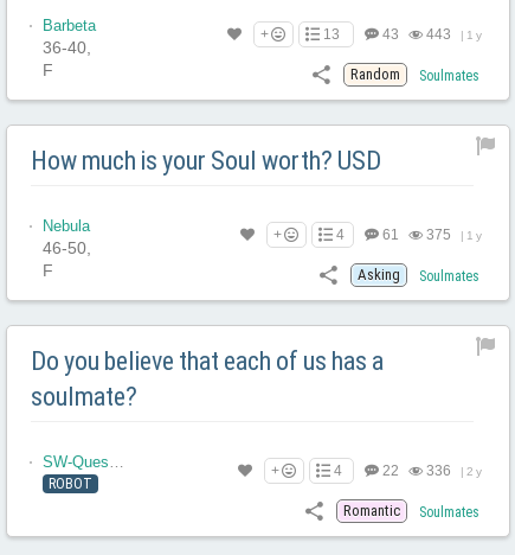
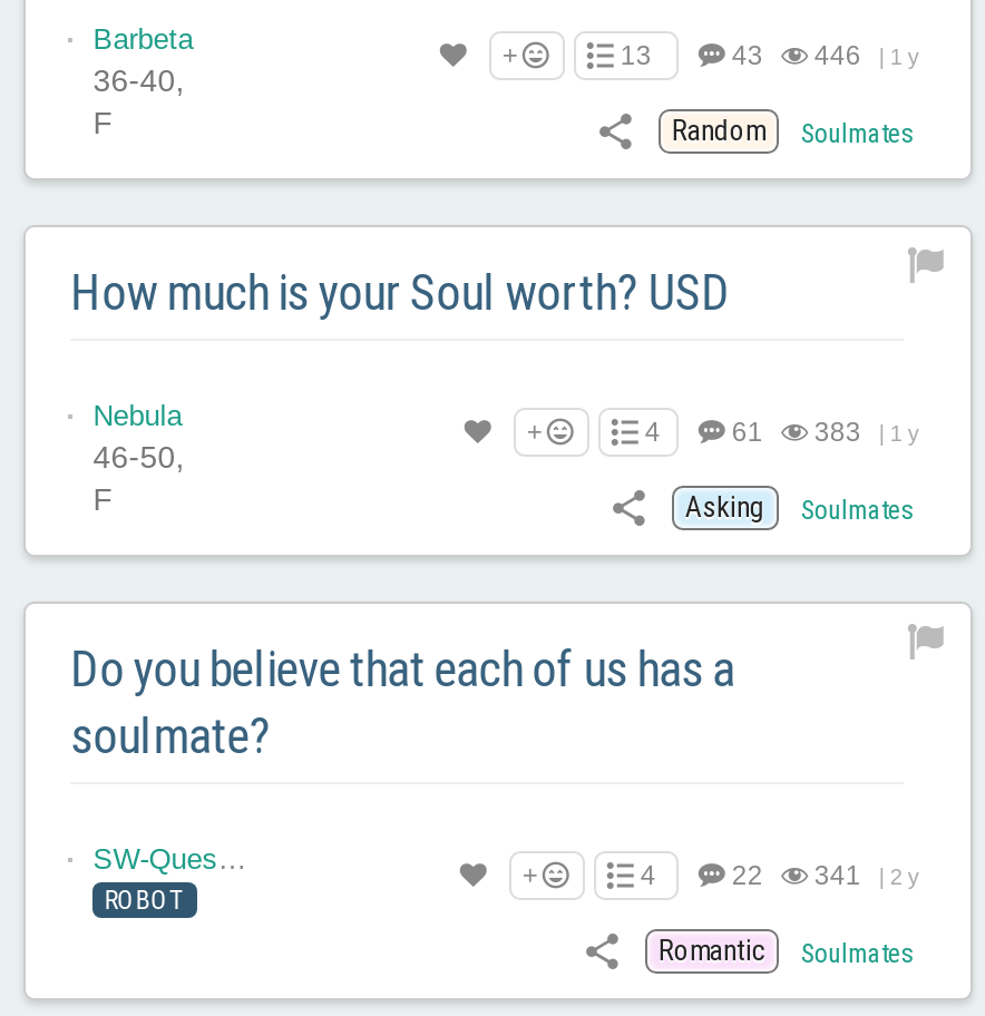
[424,26,451,42] 443 -> [810,39,861,70] 446
[424,226,451,243] 375 -> [810,416,861,447] 383
[424,462,451,479] 336 -> [810,859,861,890] 341

